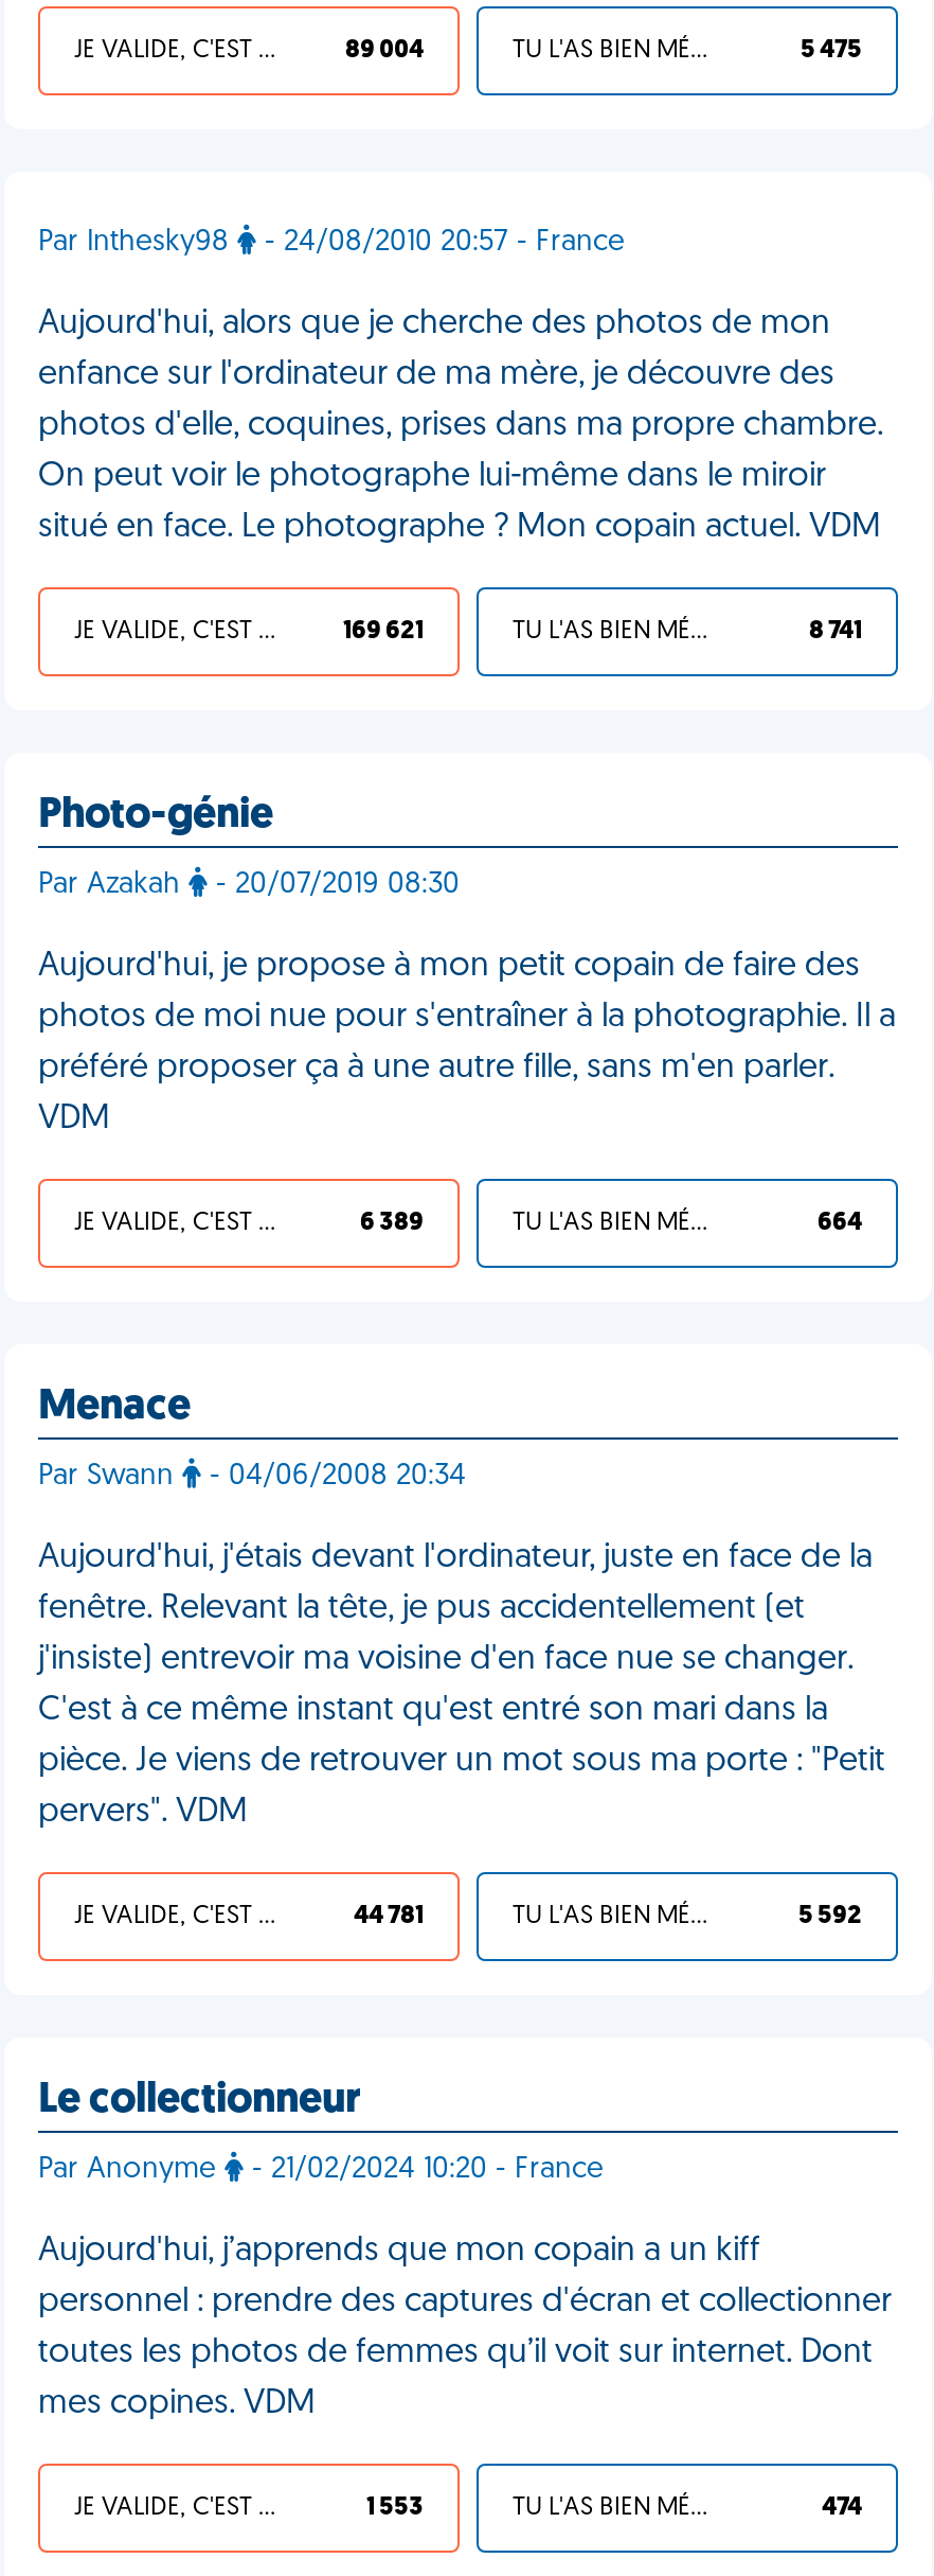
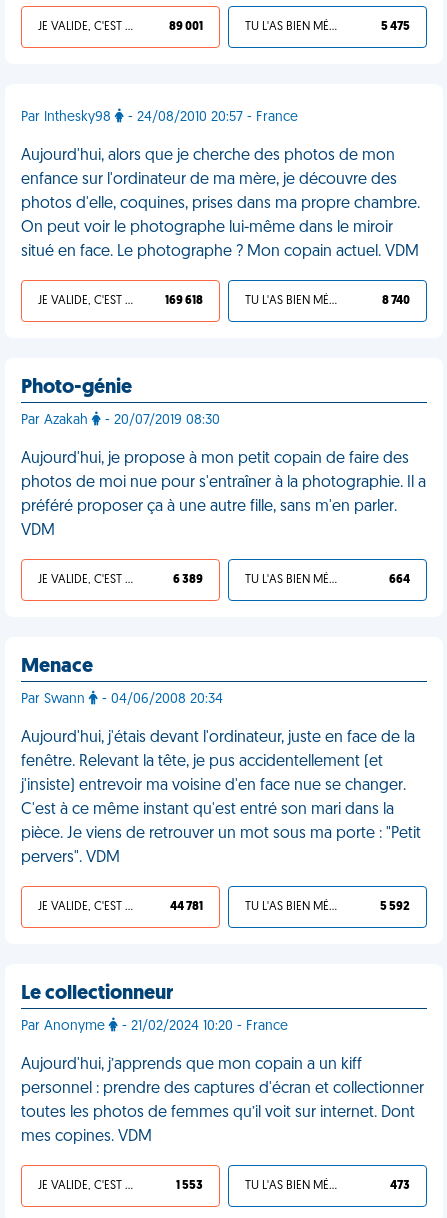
[345,38,424,64] 89 004 -> [169,21,203,33] 89 001
[343,619,424,645] 169 621 -> [165,295,203,307] 169 618
[809,619,862,645] 8 741 -> [382,295,410,307] 8 740
[822,2495,862,2521] 474 -> [390,1180,410,1192] 473

